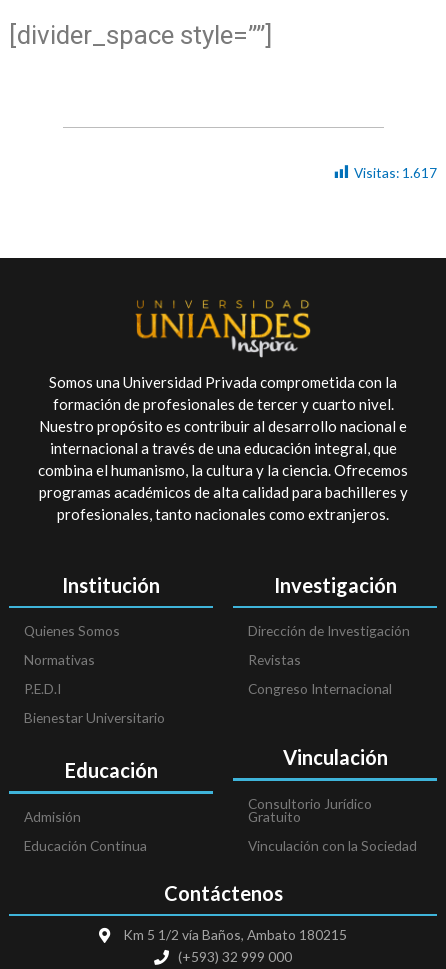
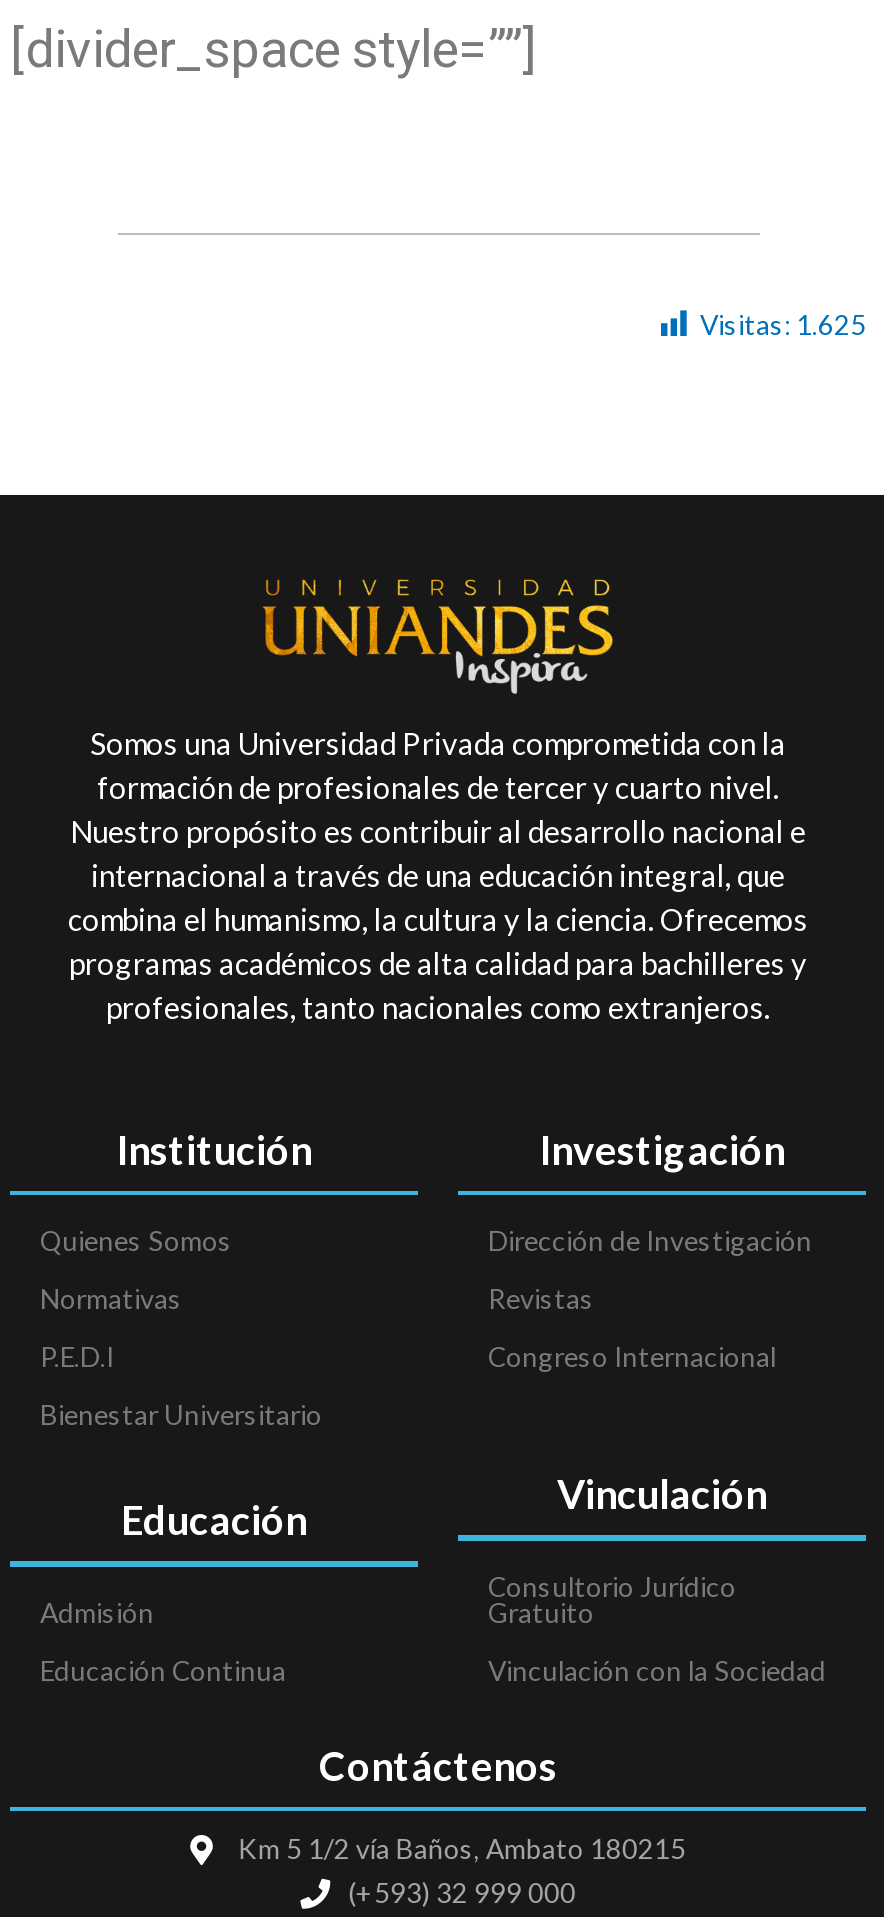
[354,164,437,181] Visitas: 1.617 -> [700,307,866,341] Visitas: 1.625

